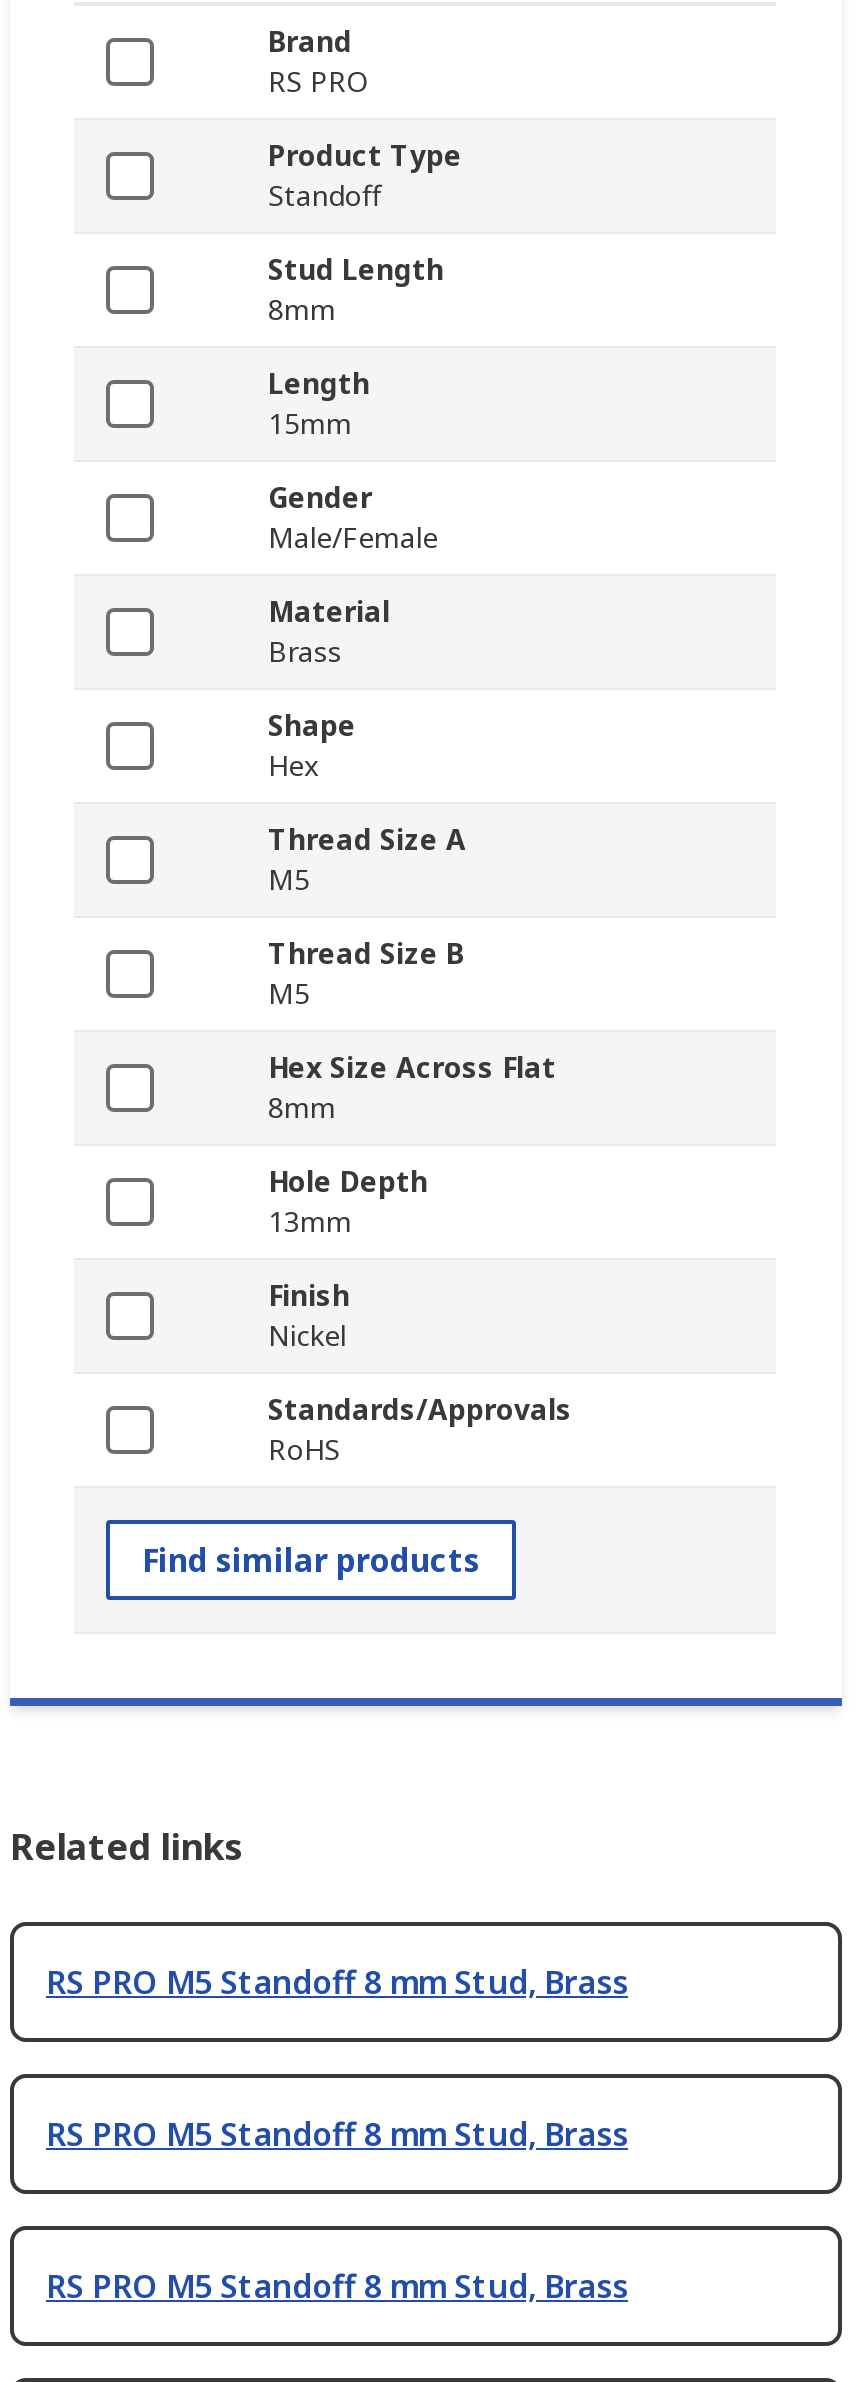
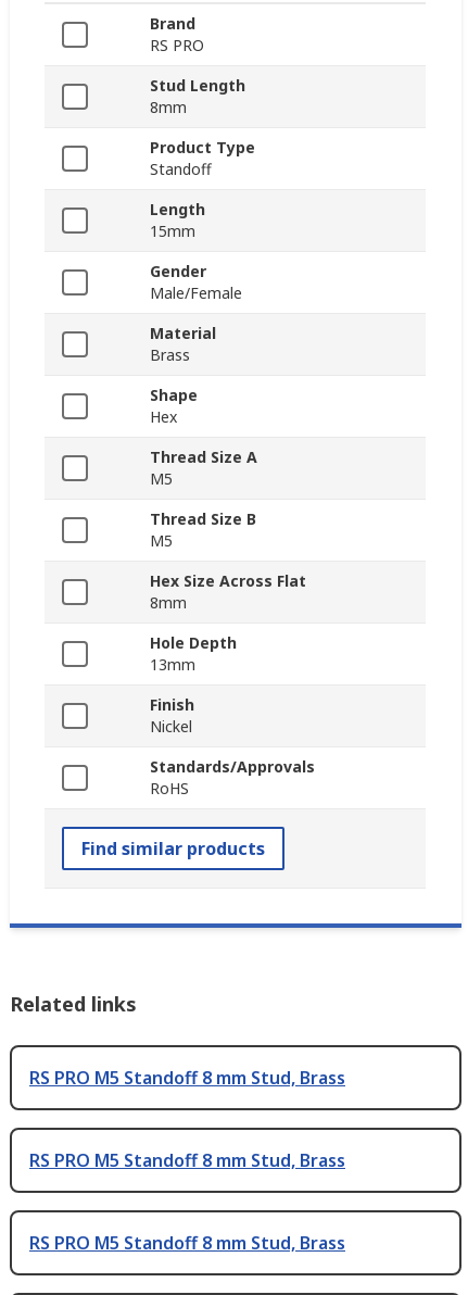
moved [268,136,462,214] -> [150,137,255,179]: Product Type | Standoff
moved [268,250,444,328] -> [150,75,245,117]: Stud Length | 8mm

